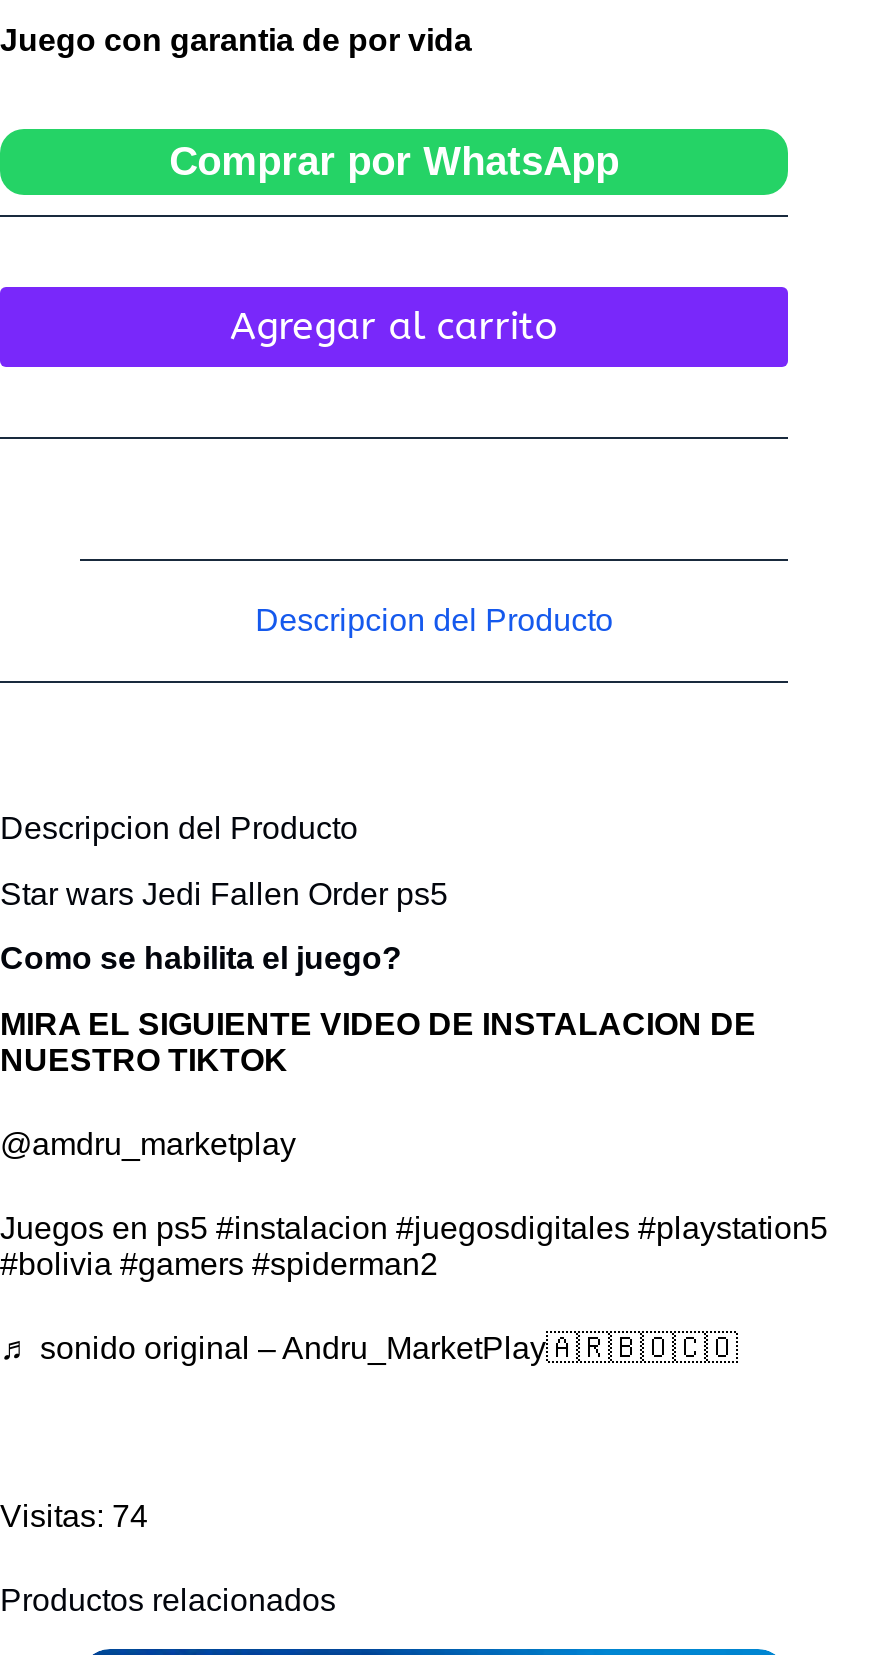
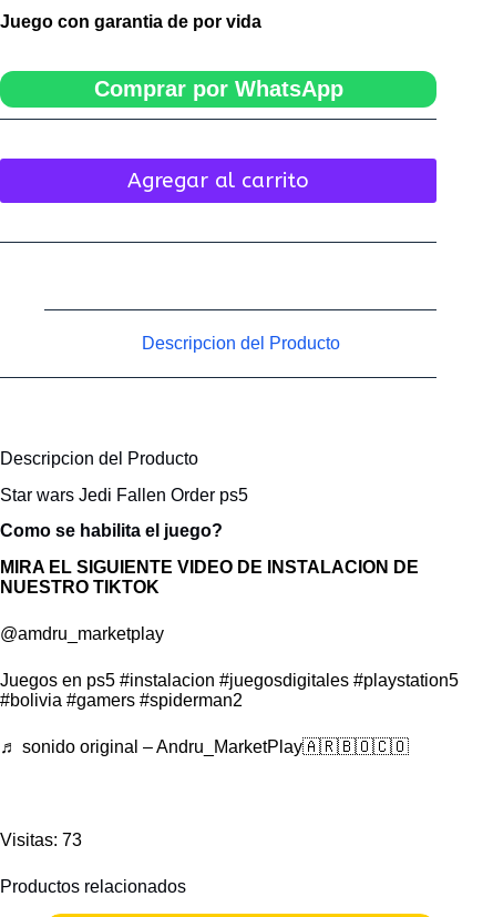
[0,1499,148,1533] Visitas: 74 -> [0,831,82,850] Visitas: 73

